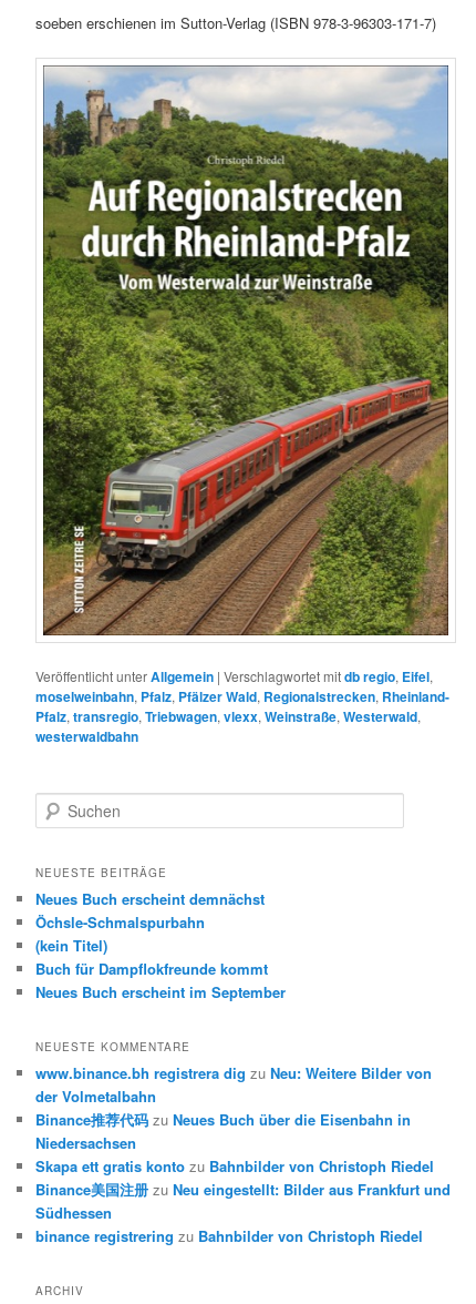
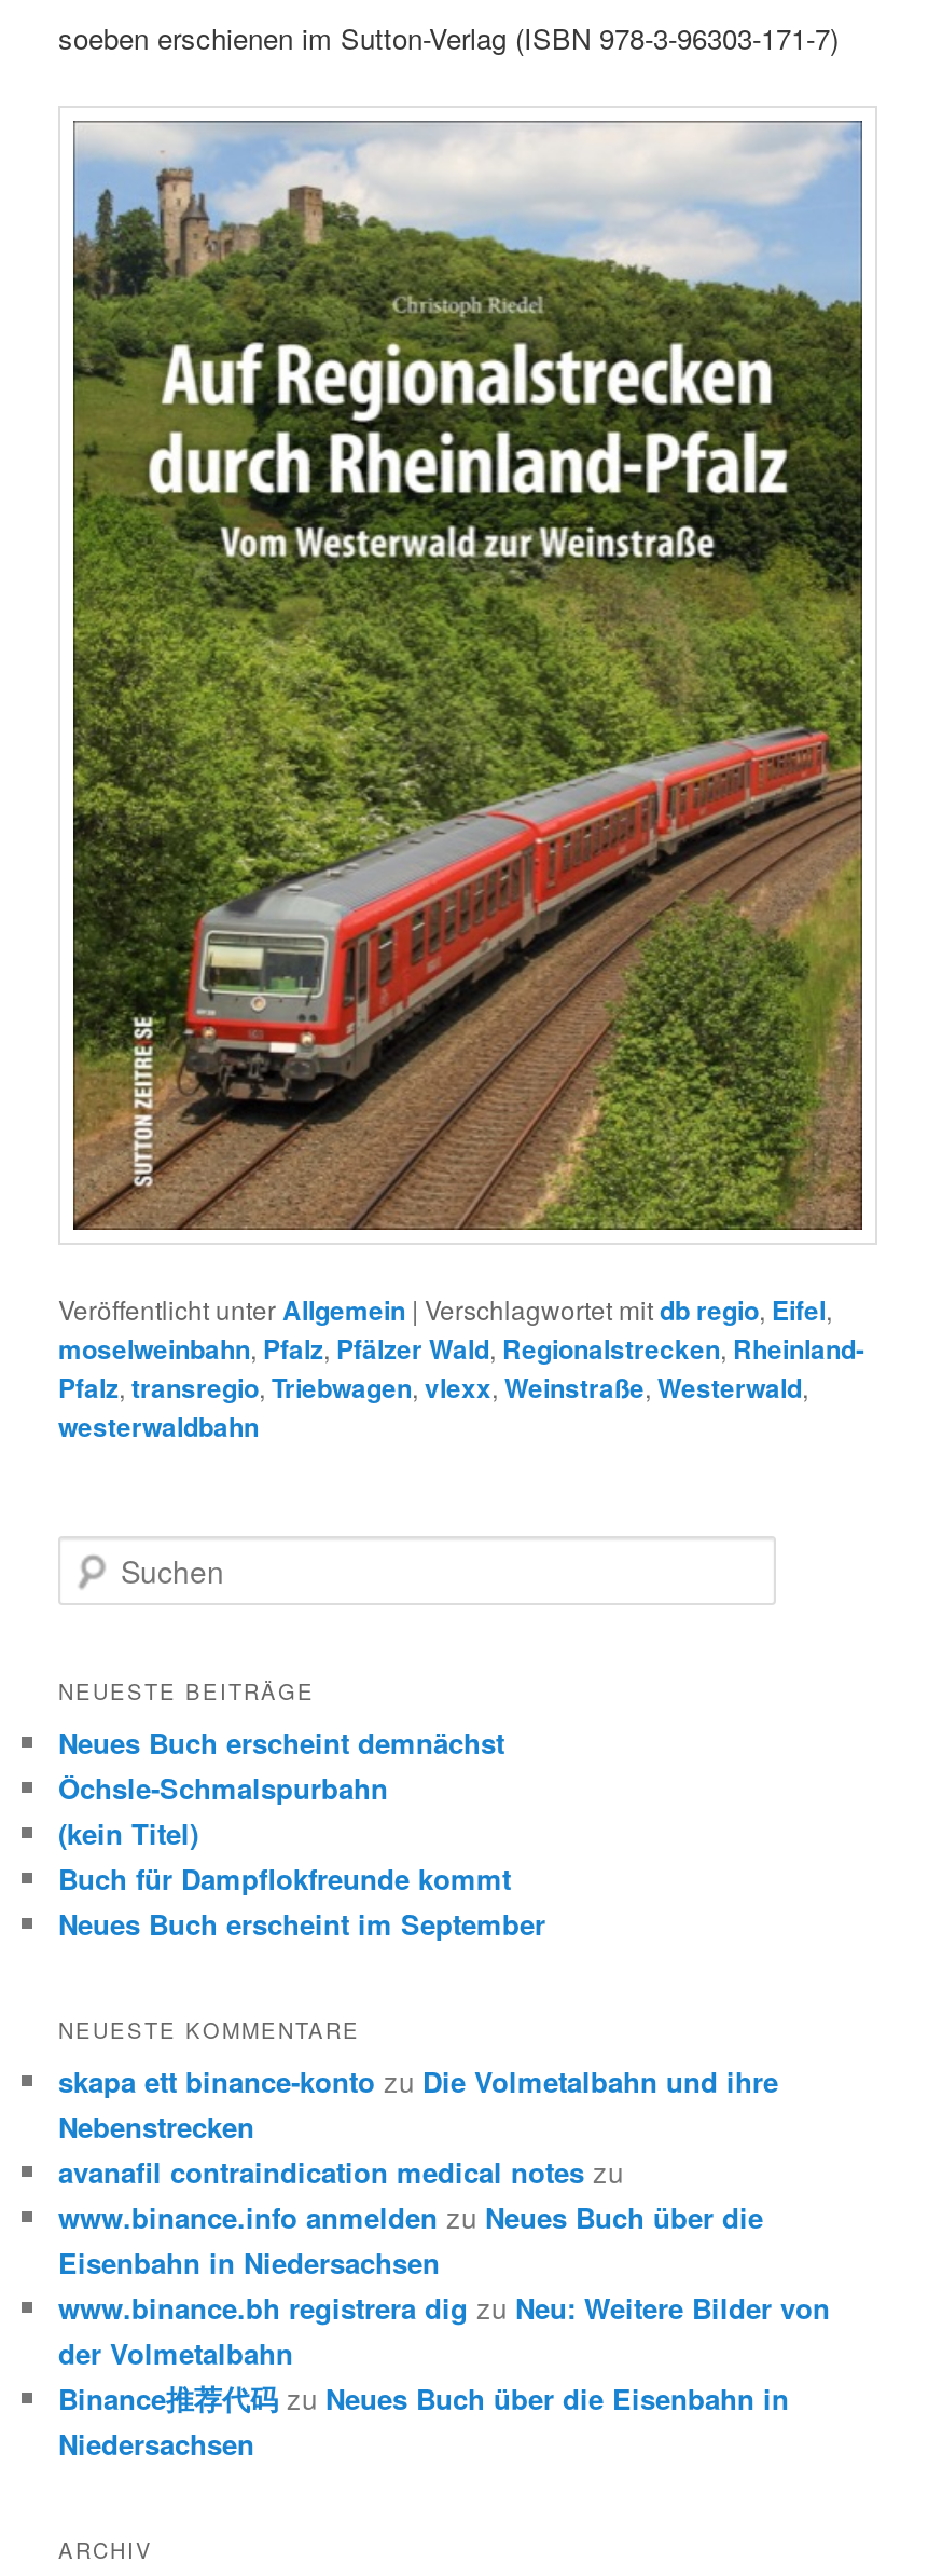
none -> [58,2060,778,2283] skapa ett binance-konto zu Die Volmetalbahn und ihre | Nebenstrecken | avanafil contraindication medical notes zu | www.binance.info anmelden zu Neues Buch über die | Eisenbahn in Niedersachsen
moved [35,1062,432,1153] -> [58,2287,830,2464]: www.binance.bh registrera dig zu Neu: Weitere Bilder von | der Volmetalbahn | Binance推荐代码zu Neues Buch über die Eisenbahn in | Niedersachsen
[35,1155,451,1246] Skapa ett gratis konto zu Bahnbilder von Christoph Riedel | Binance美国注册zu Neu eingestellt: Bilder aus Frankfurt und | Südhessen | binance registrering zu Bahnbilder von Christoph Riedel -> none

